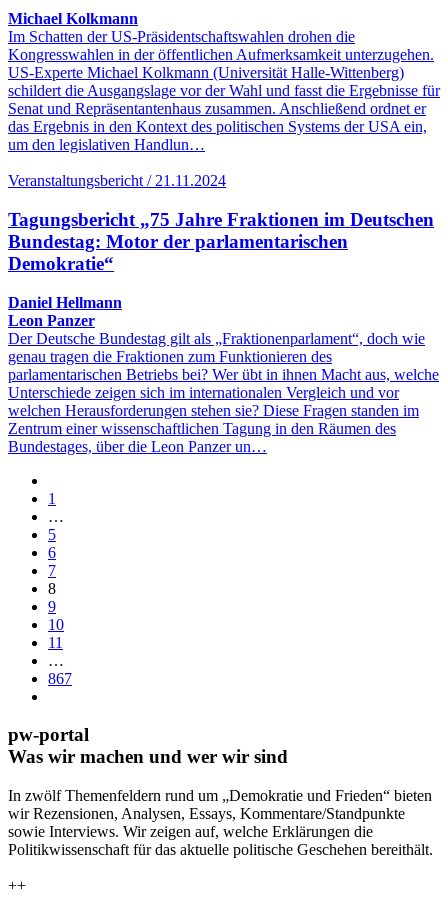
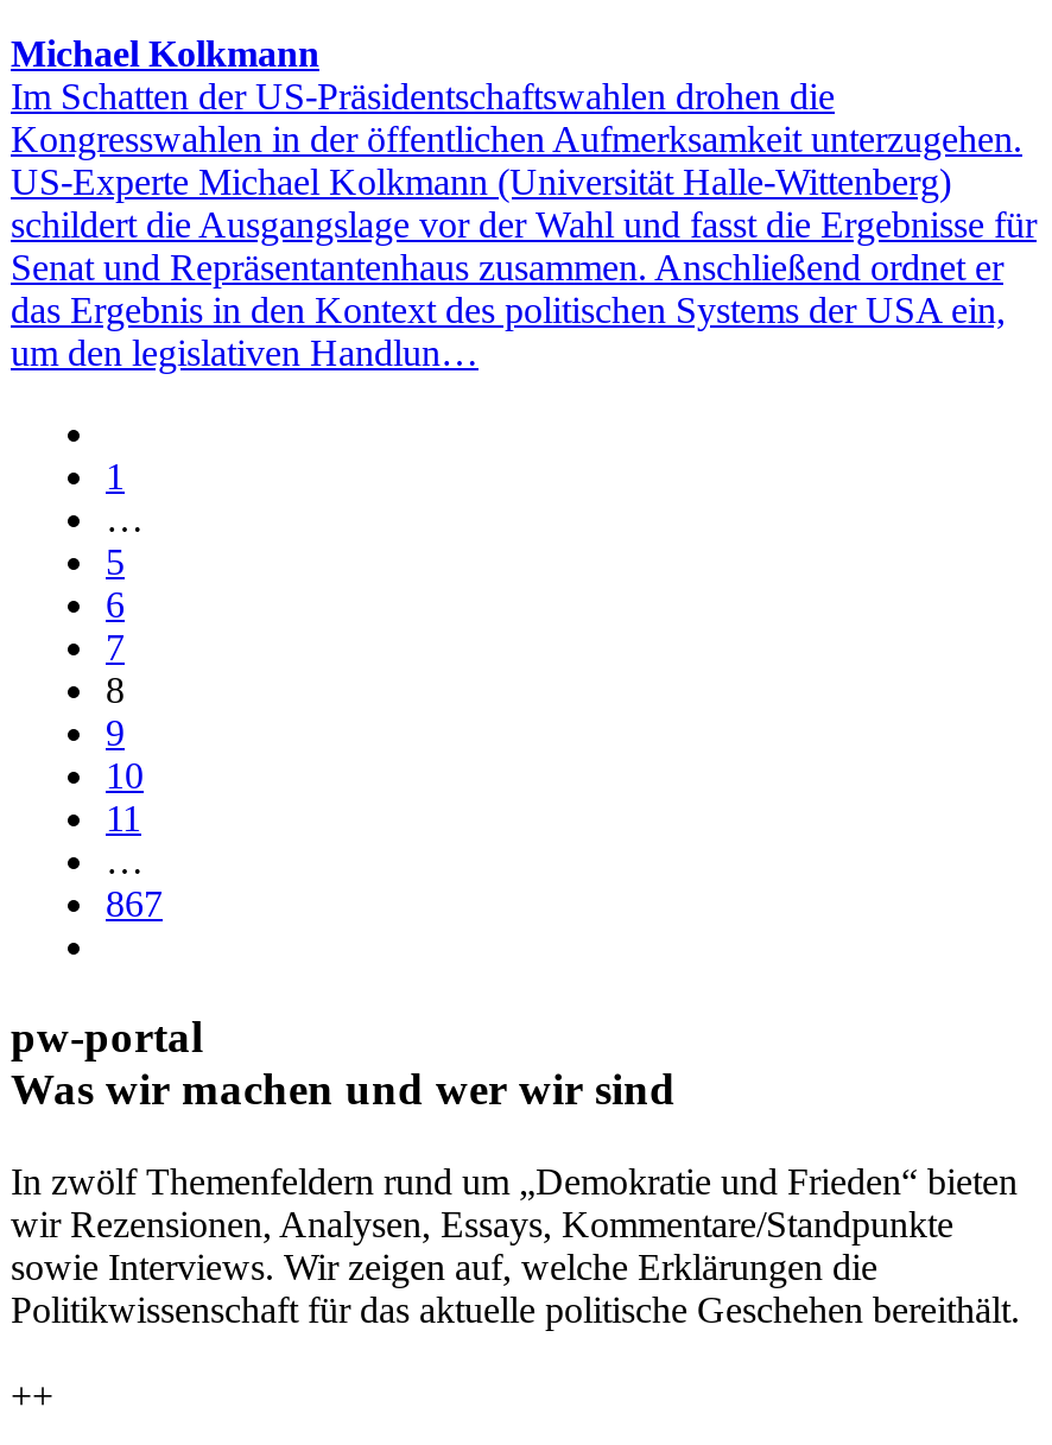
[8,172,439,455] Veranstaltungsbericht / 21.11.2024 | Tagungsbericht „75 Jahre Fraktionen im Deutschen | Bundestag: Motor der parlamentarischen | Demokratie“ | Daniel Hellmann | Leon Panzer | Der Deutsche Bundestag gilt als „Fraktionenparlament“, doch wie | genau tragen die Fraktionen zum Funktionieren des | parlamentarischen Betriebs bei? Wer übt in ihnen Macht aus, welche | Unterschiede zeigen sich im internationalen Vergleich und vor | welchen Herausforderungen stehen sie? Diese Fragen standen im | Zentrum einer wissenschaftlichen Tagung in den Räumen des | Bundestages, über die Leon Panzer un… -> none

